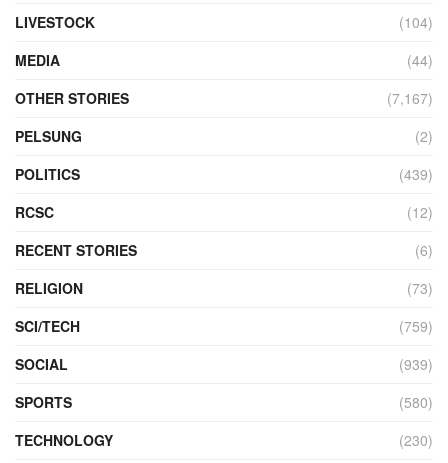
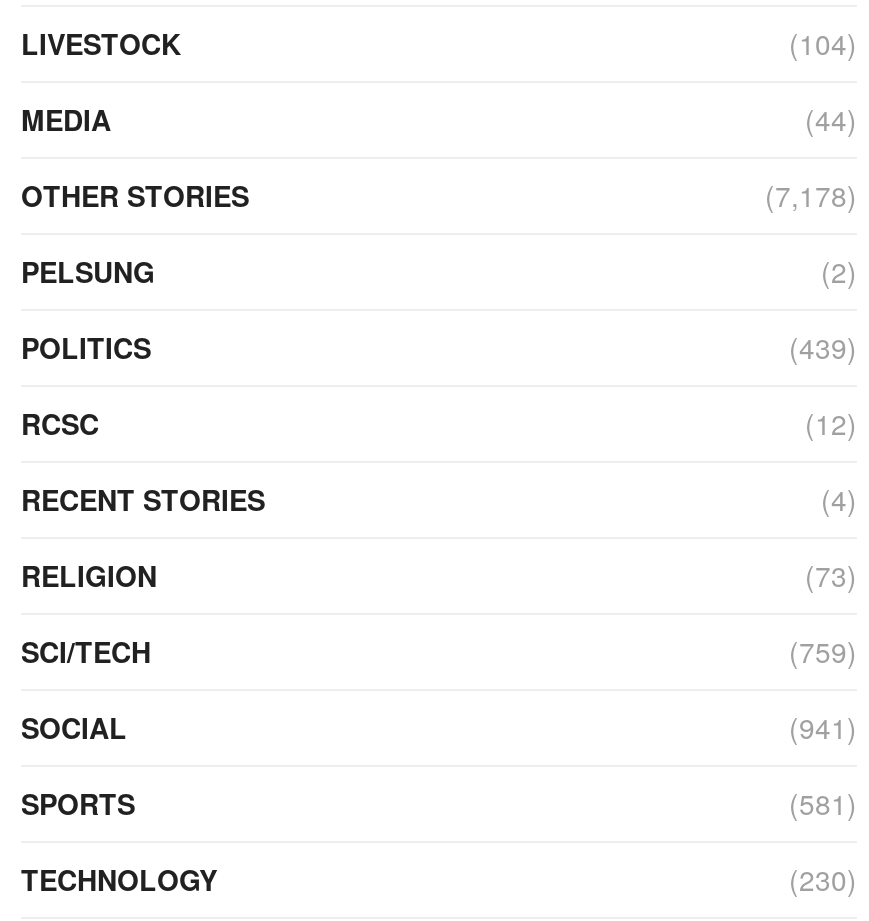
[387,88,433,108] (7,167) -> [765,175,857,215] (7,178)
[415,240,433,260] (6) -> [821,479,857,519] (4)
[399,354,433,374] (939) -> [789,707,857,747] (941)
[399,392,433,412] (580) -> [789,783,857,823] (581)

